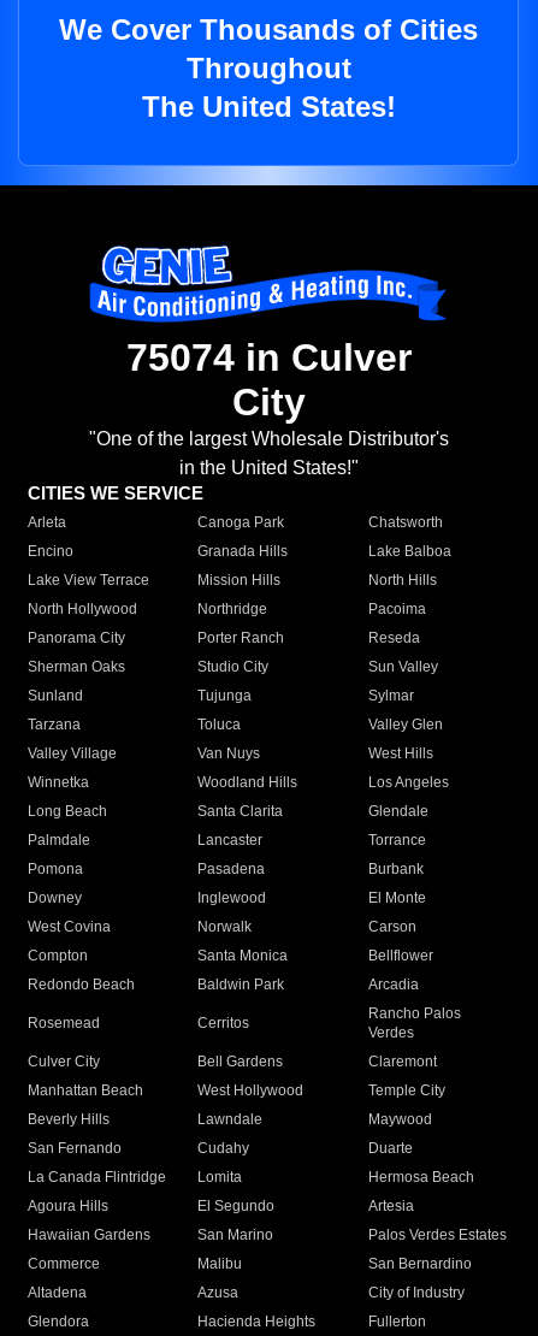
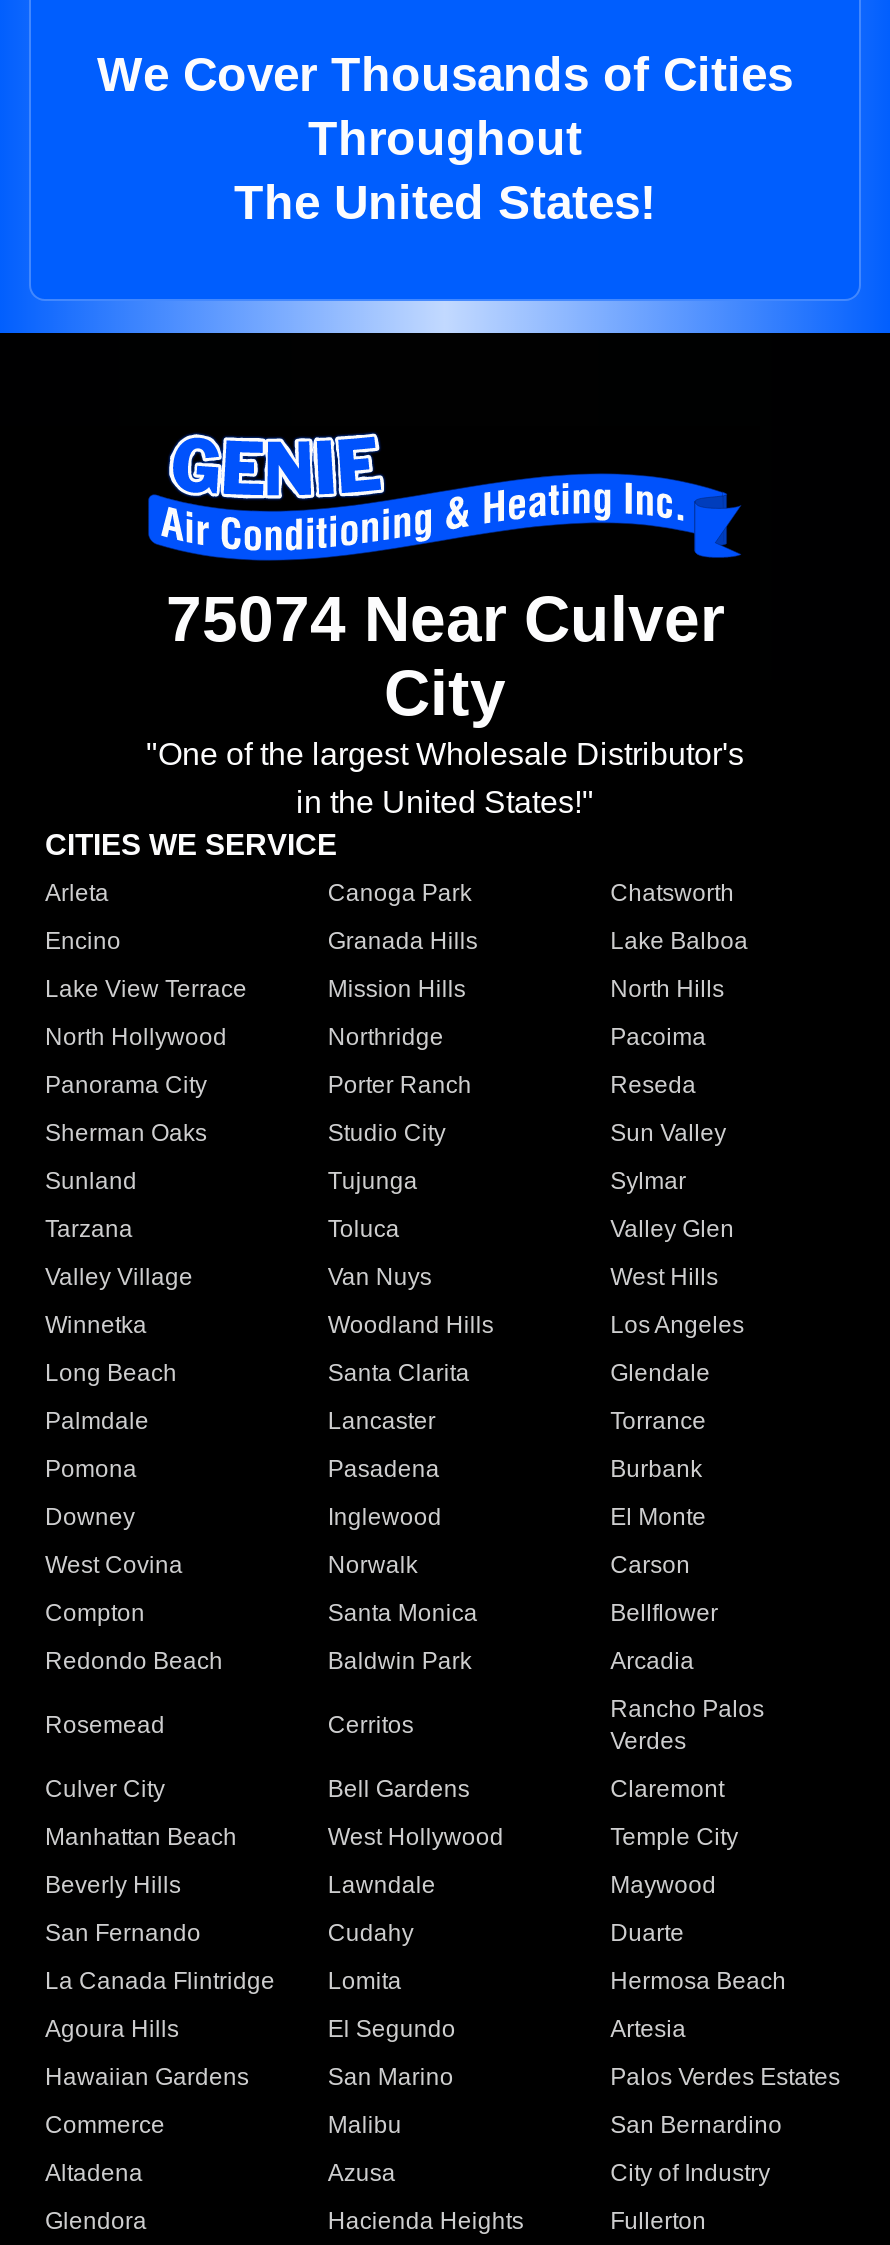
[126,336,411,379] 75074 in Culver -> [166,584,724,656] 75074 Near Culver

